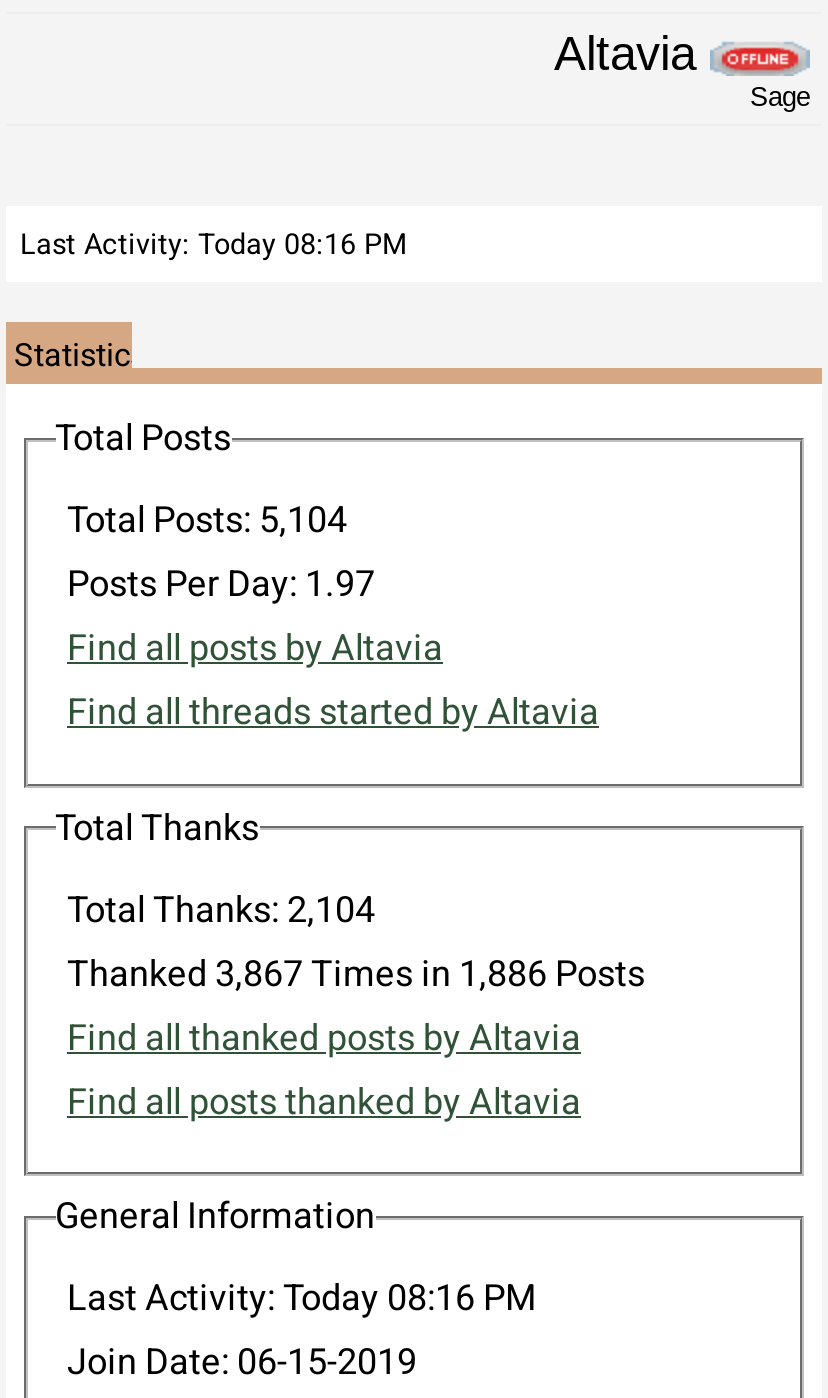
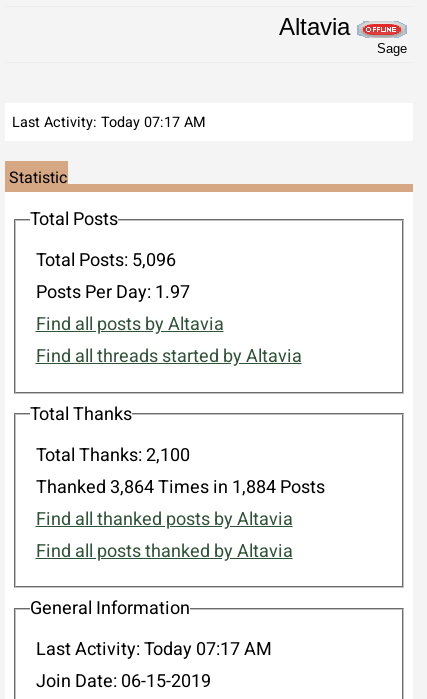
[20,224,408,266] Last Activity: Today 08:16 PM -> [12,112,206,133] Last Activity: Today 07:17 AM
[67,495,347,549] Total Posts: 5,104 -> [35,247,175,274] Total Posts: 5,096
[67,884,375,938] Total Thanks: 2,104 -> [35,442,189,469] Total Thanks: 2,100
[67,948,645,1002] Thanked 3,867 Times in 1,886 Posts -> [35,474,324,501] Thanked 3,864 Times in 1,884 Posts
[67,1273,537,1327] Last Activity: Today 08:16 PM -> [35,636,271,663] Last Activity: Today 07:17 AM

